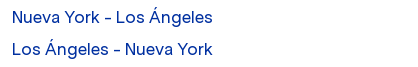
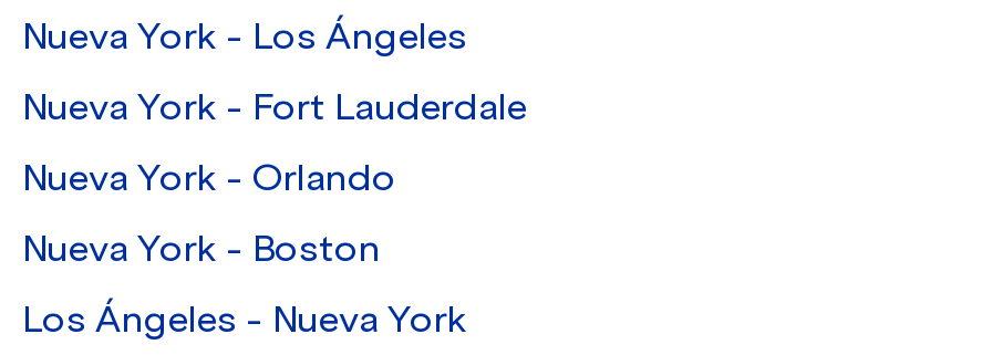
none -> [22,84,527,270] Nueva York - Fort Lauderdale | Nueva York - Orlando | Nueva York - Boston

